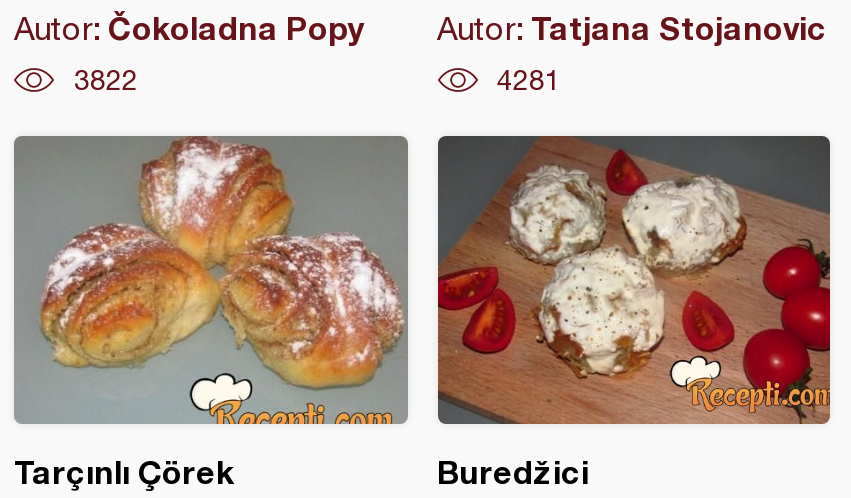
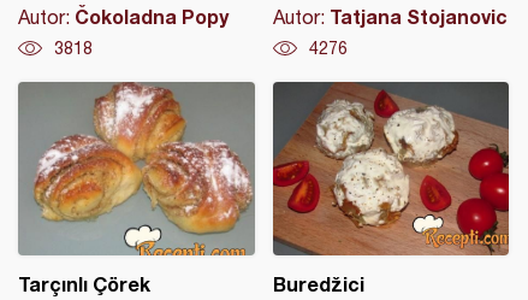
[74,65,138,97] 3822 -> [54,39,93,58] 3818
[497,65,561,97] 4281 -> [309,39,347,58] 4276

